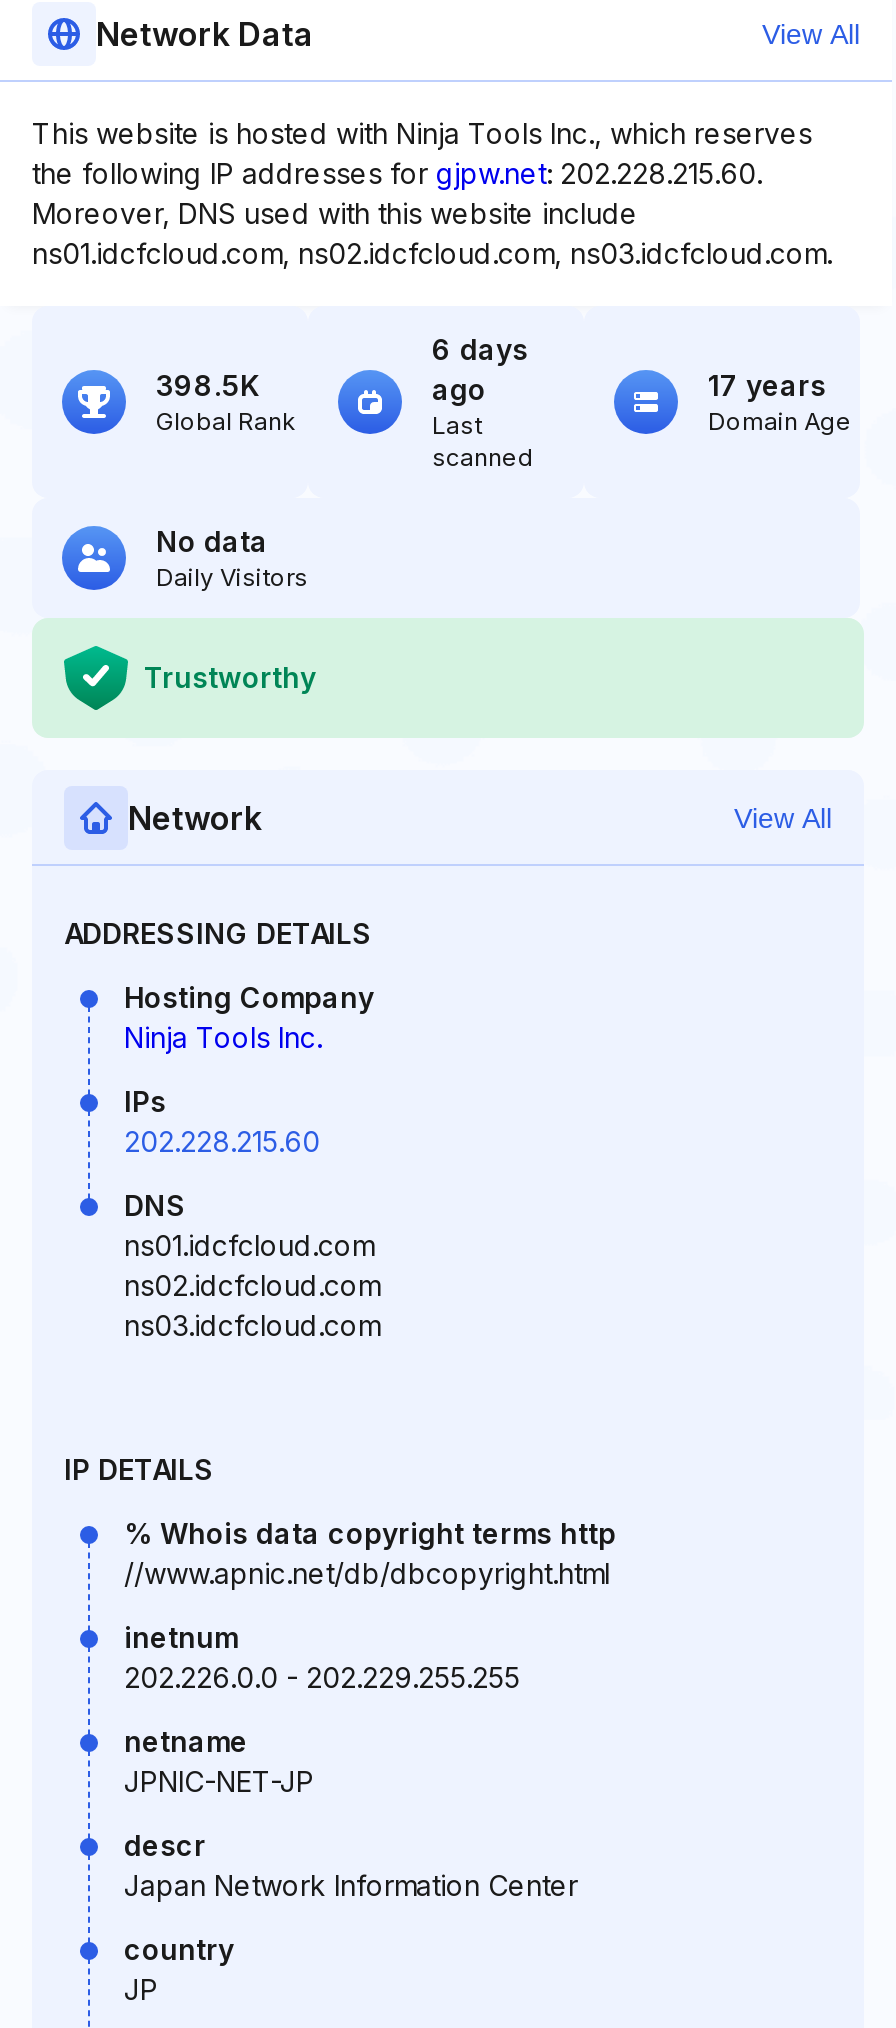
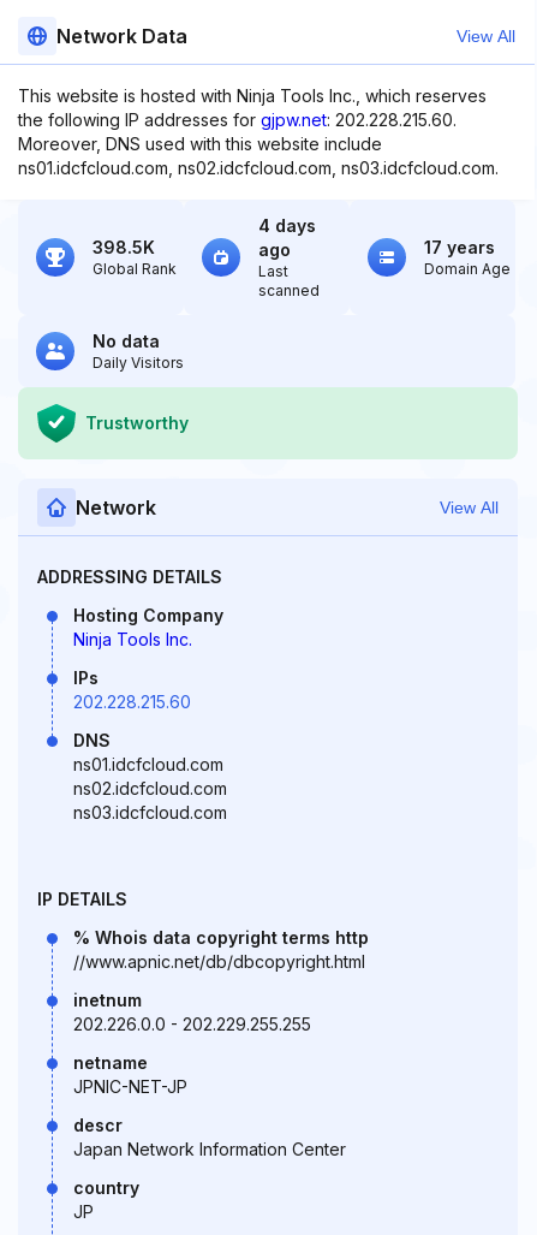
[432,332,528,366] 6 days -> [258,215,316,236] 4 days

